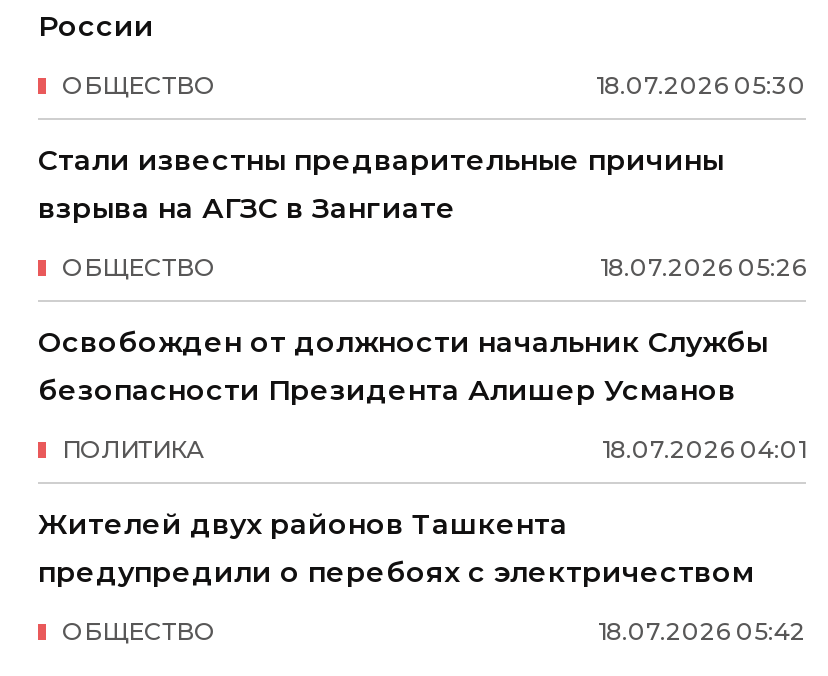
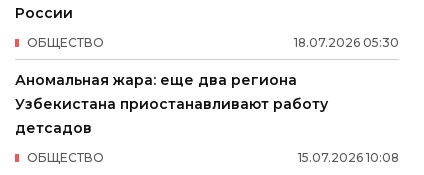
[38,142,806,646] Стали известны предварительные причины | взрыва на АГЗС в Зангиате | 18.07.2026 05:26 | ОБЩЕСТВО | Освобожден от должности начальник Службы | безопасности Президента Алишер Усманов | 18.07.2026 04:01 | ПОЛИТИКА | Жителей двух районов Ташкента | предупредили о перебоях с электричеством | 18.07.2026 05:42 -> [15,71,399,165] Аномальная жара: еще два региона | Узбекистана приостанавливают работу | детсадов | 15.07.2026 10:08

